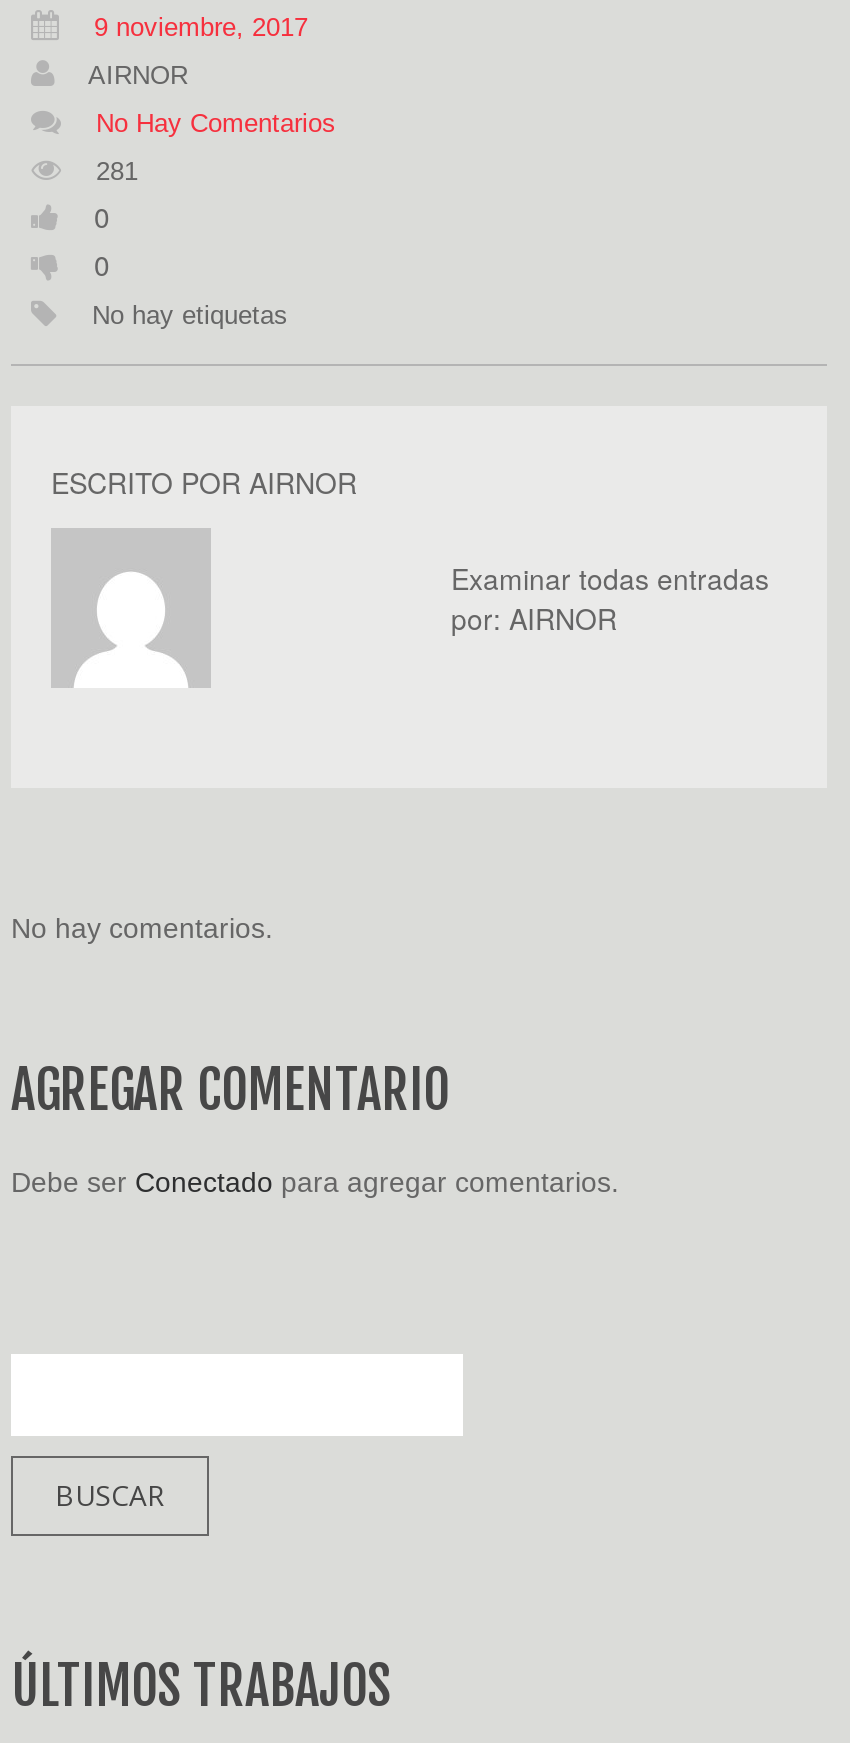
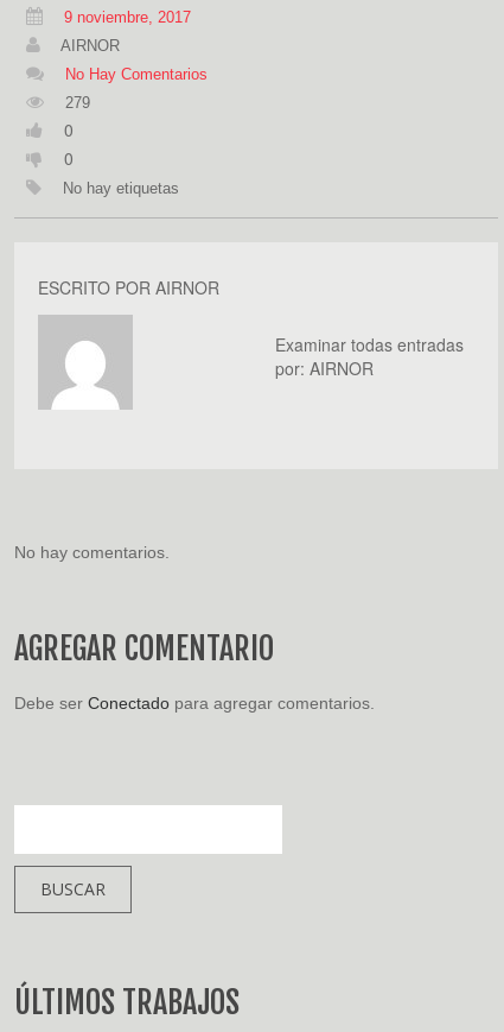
[88,155,138,185] 281 -> [60,93,90,111] 279

